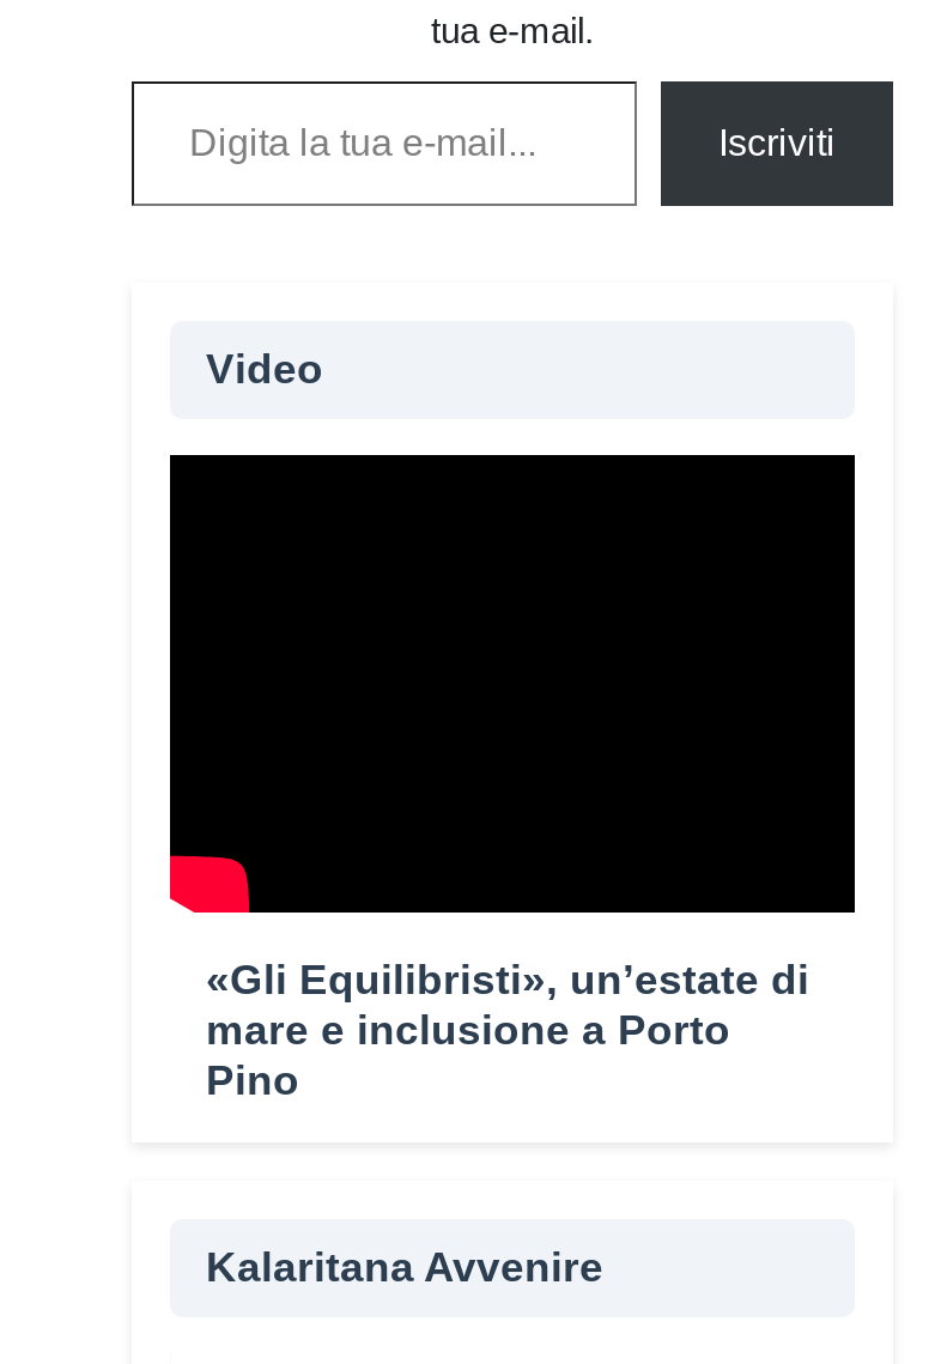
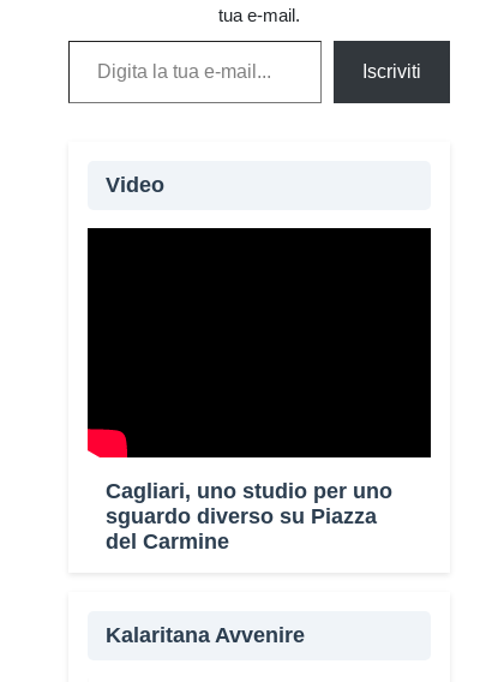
[206,956,809,1104] «Gli Equilibristi», un’estate di | mare e inclusione a Porto | Pino -> [106,479,392,554] Cagliari, uno studio per uno | sguardo diverso su Piazza | del Carmine

